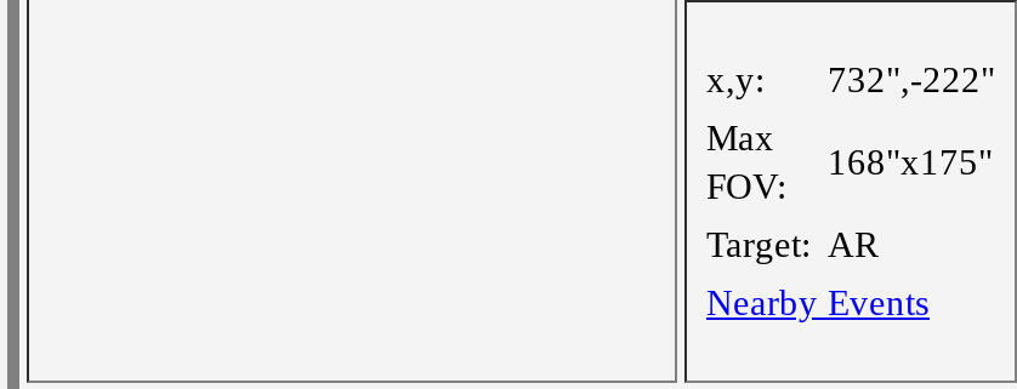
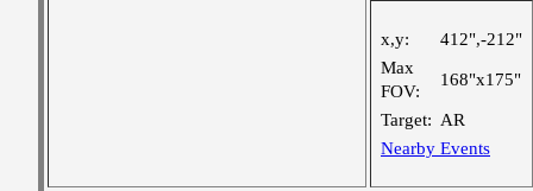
[706,61,995,99] x,y: 732",-222" -> [381,30,522,49] x,y: 412",-212"

